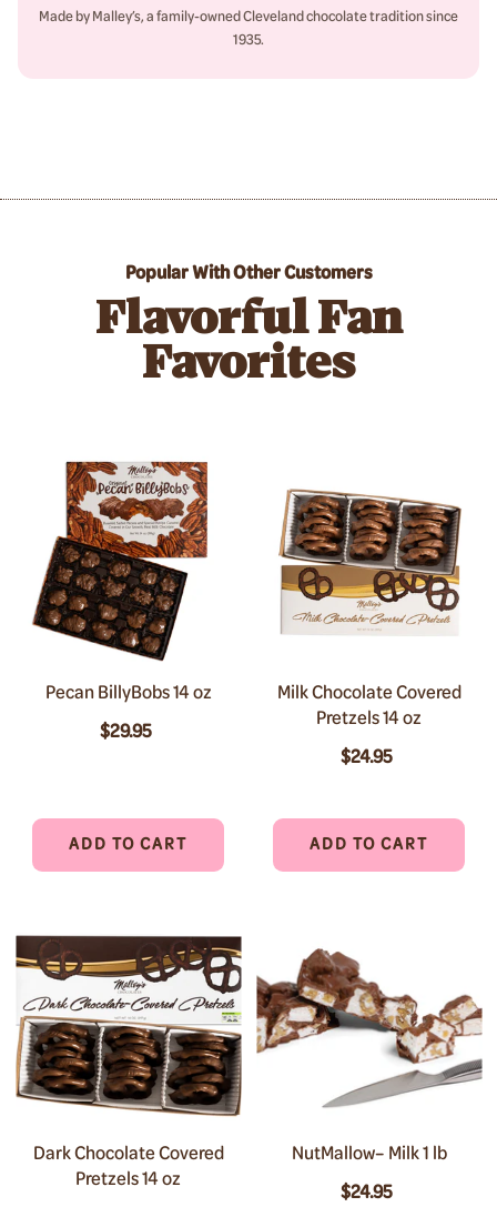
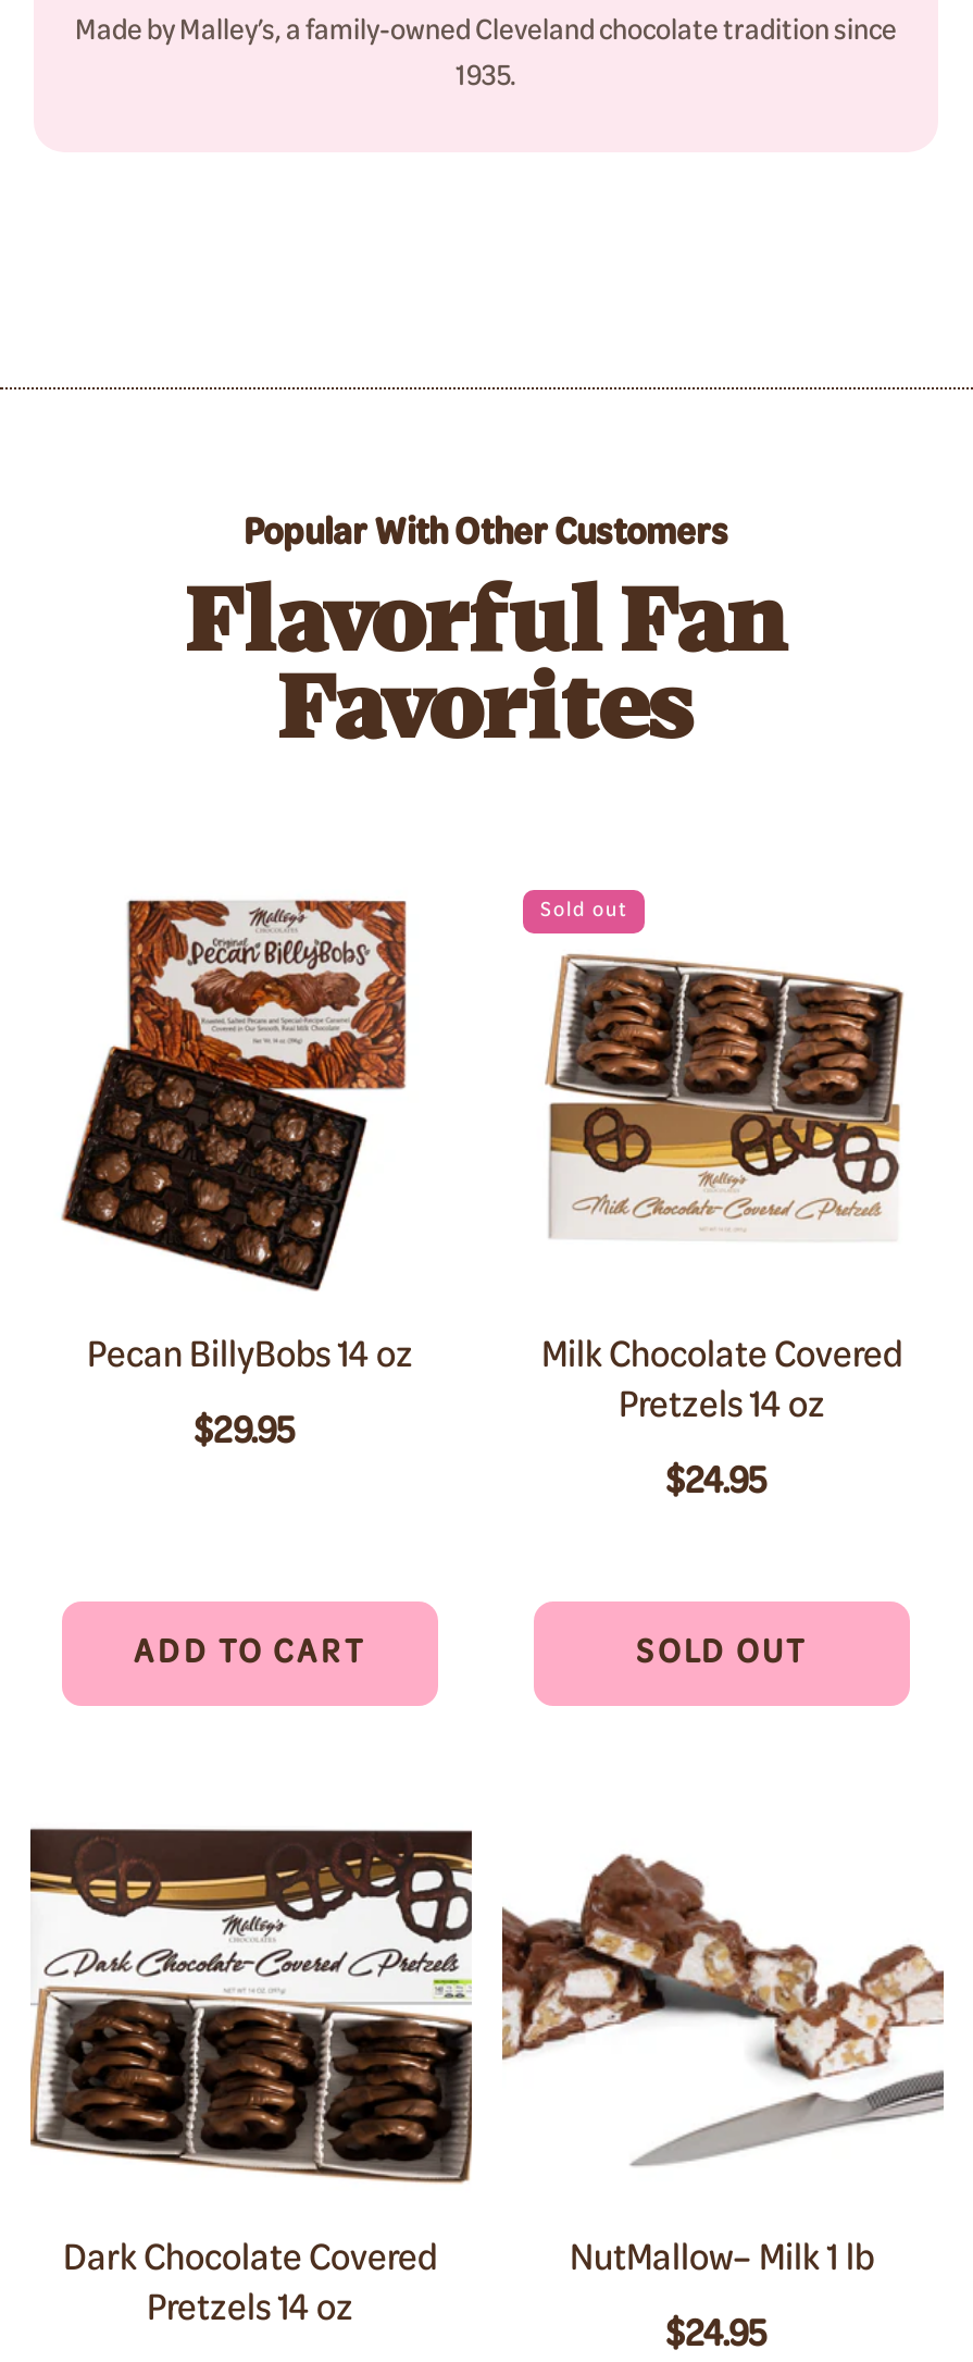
none -> [540,898,627,922] Sold out
[310,836,428,854] ADD TO CART -> [636,1635,808,1670] SOLD OUT

